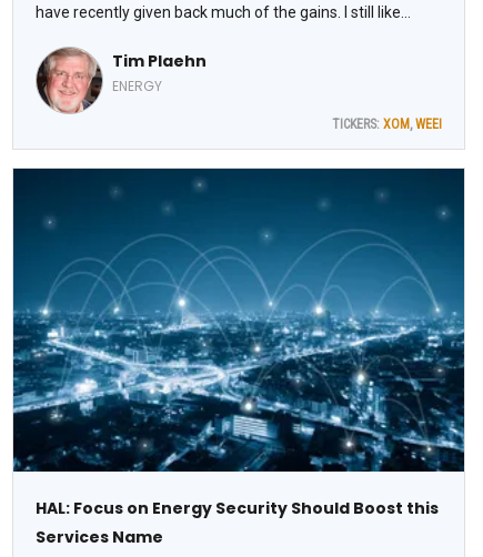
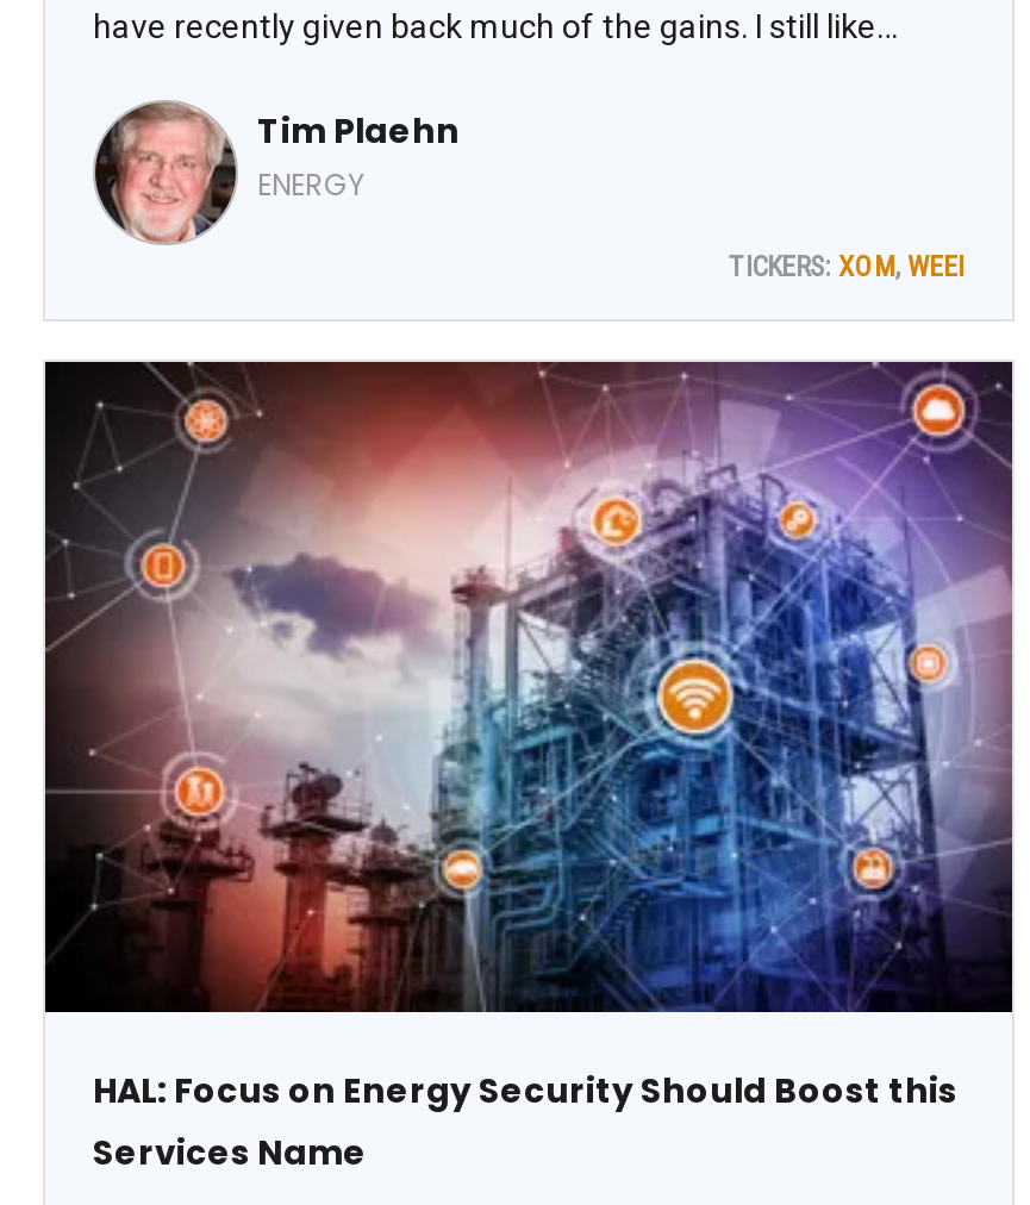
[12,169,465,473] [image] -> [43,360,1015,1014] [image]

